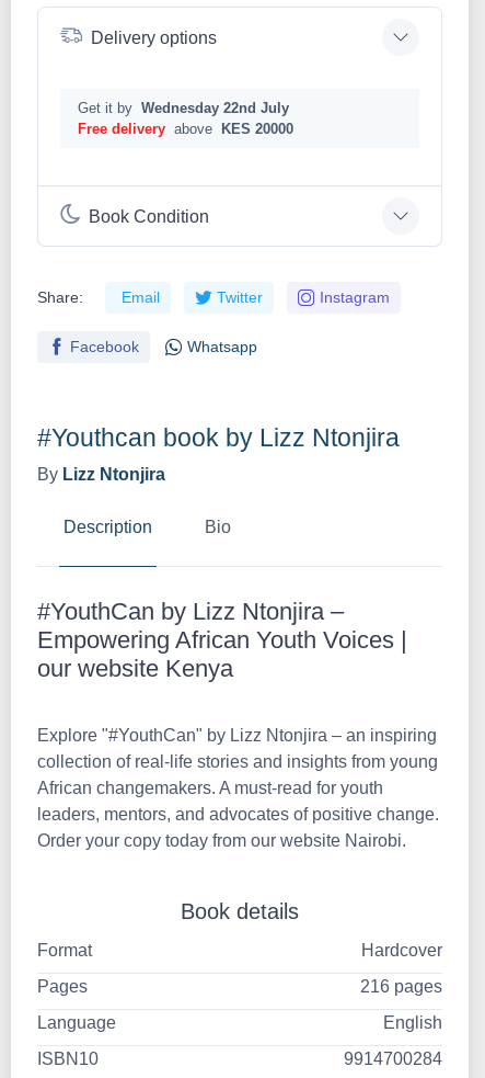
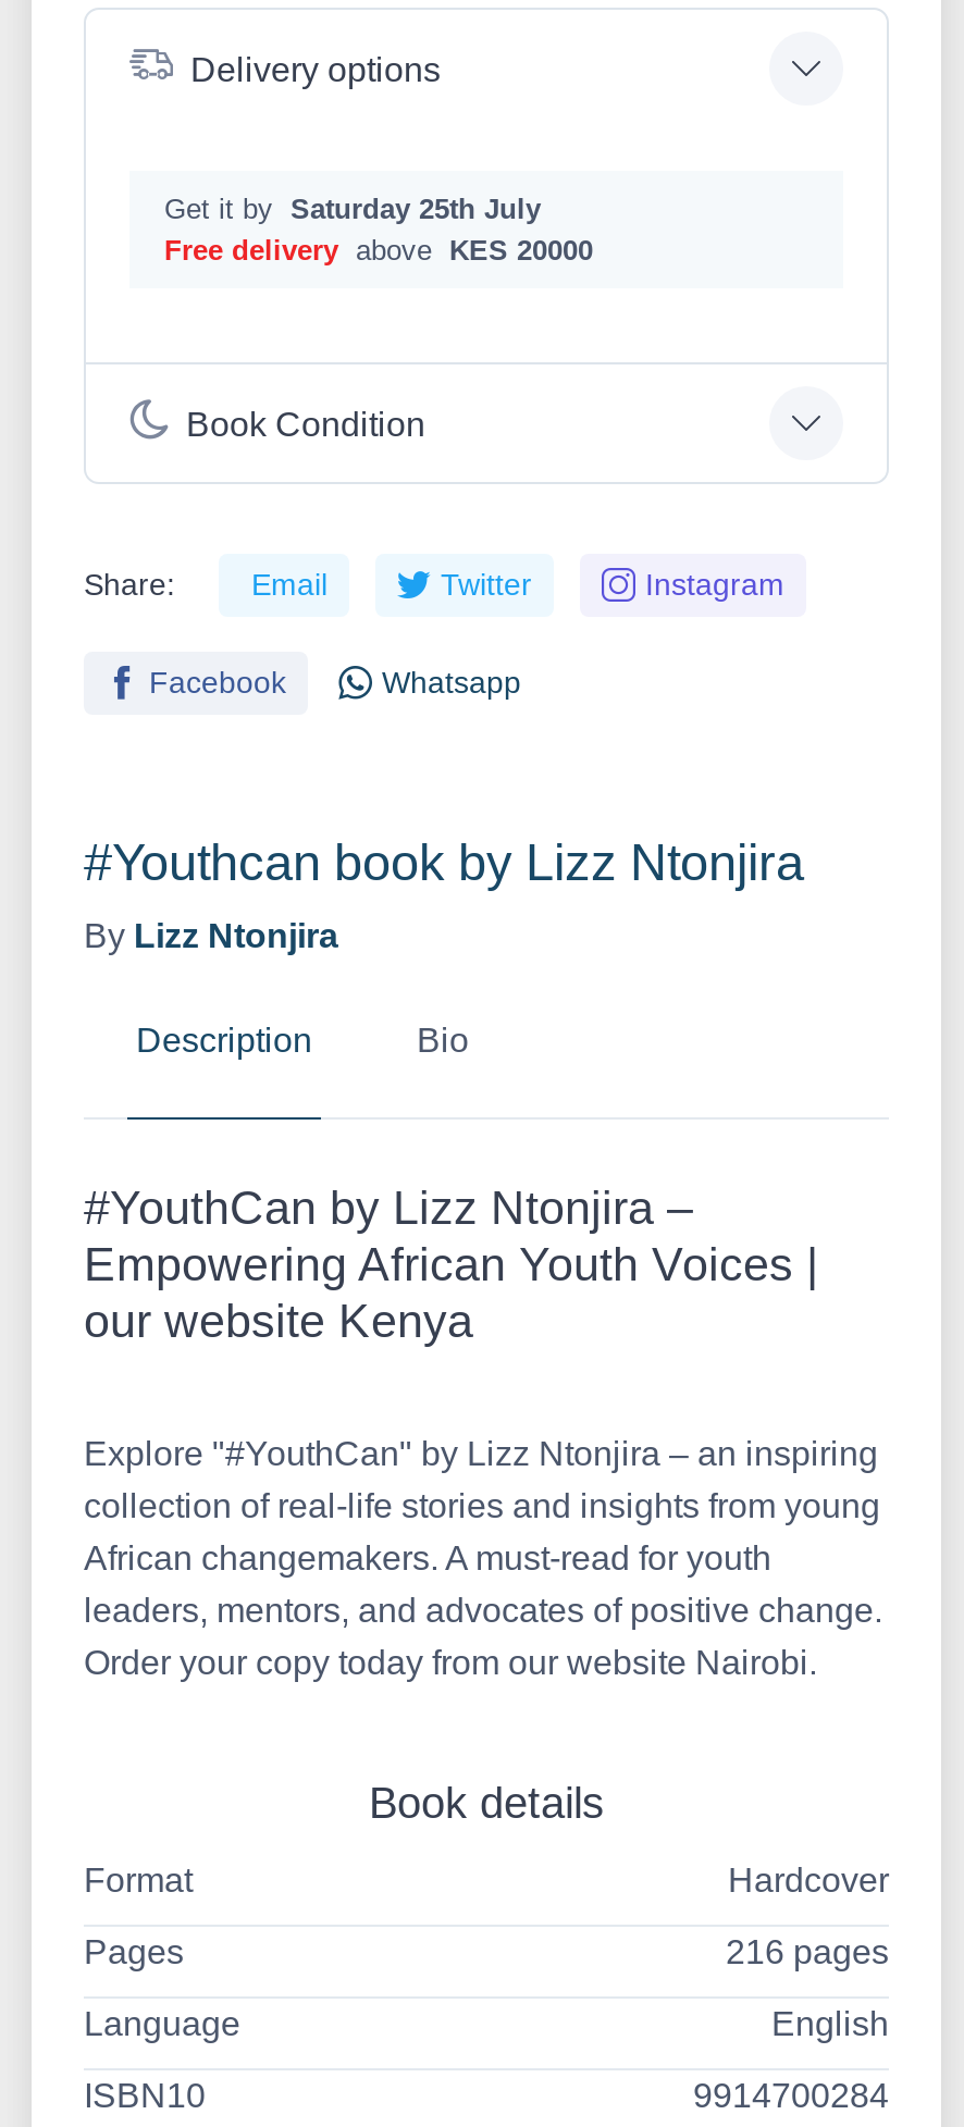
[78,100,289,116] Get it by Wednesday 22nd July -> [164,193,541,226] Get it by Saturday 25th July

